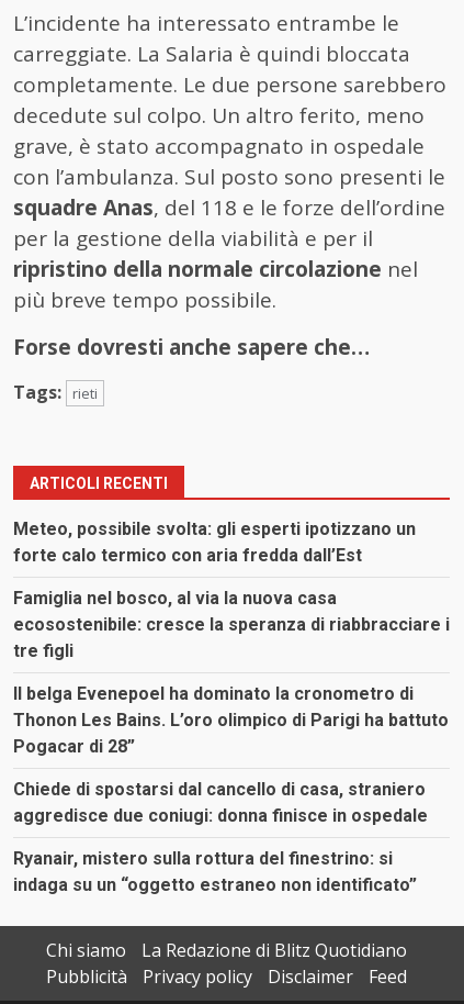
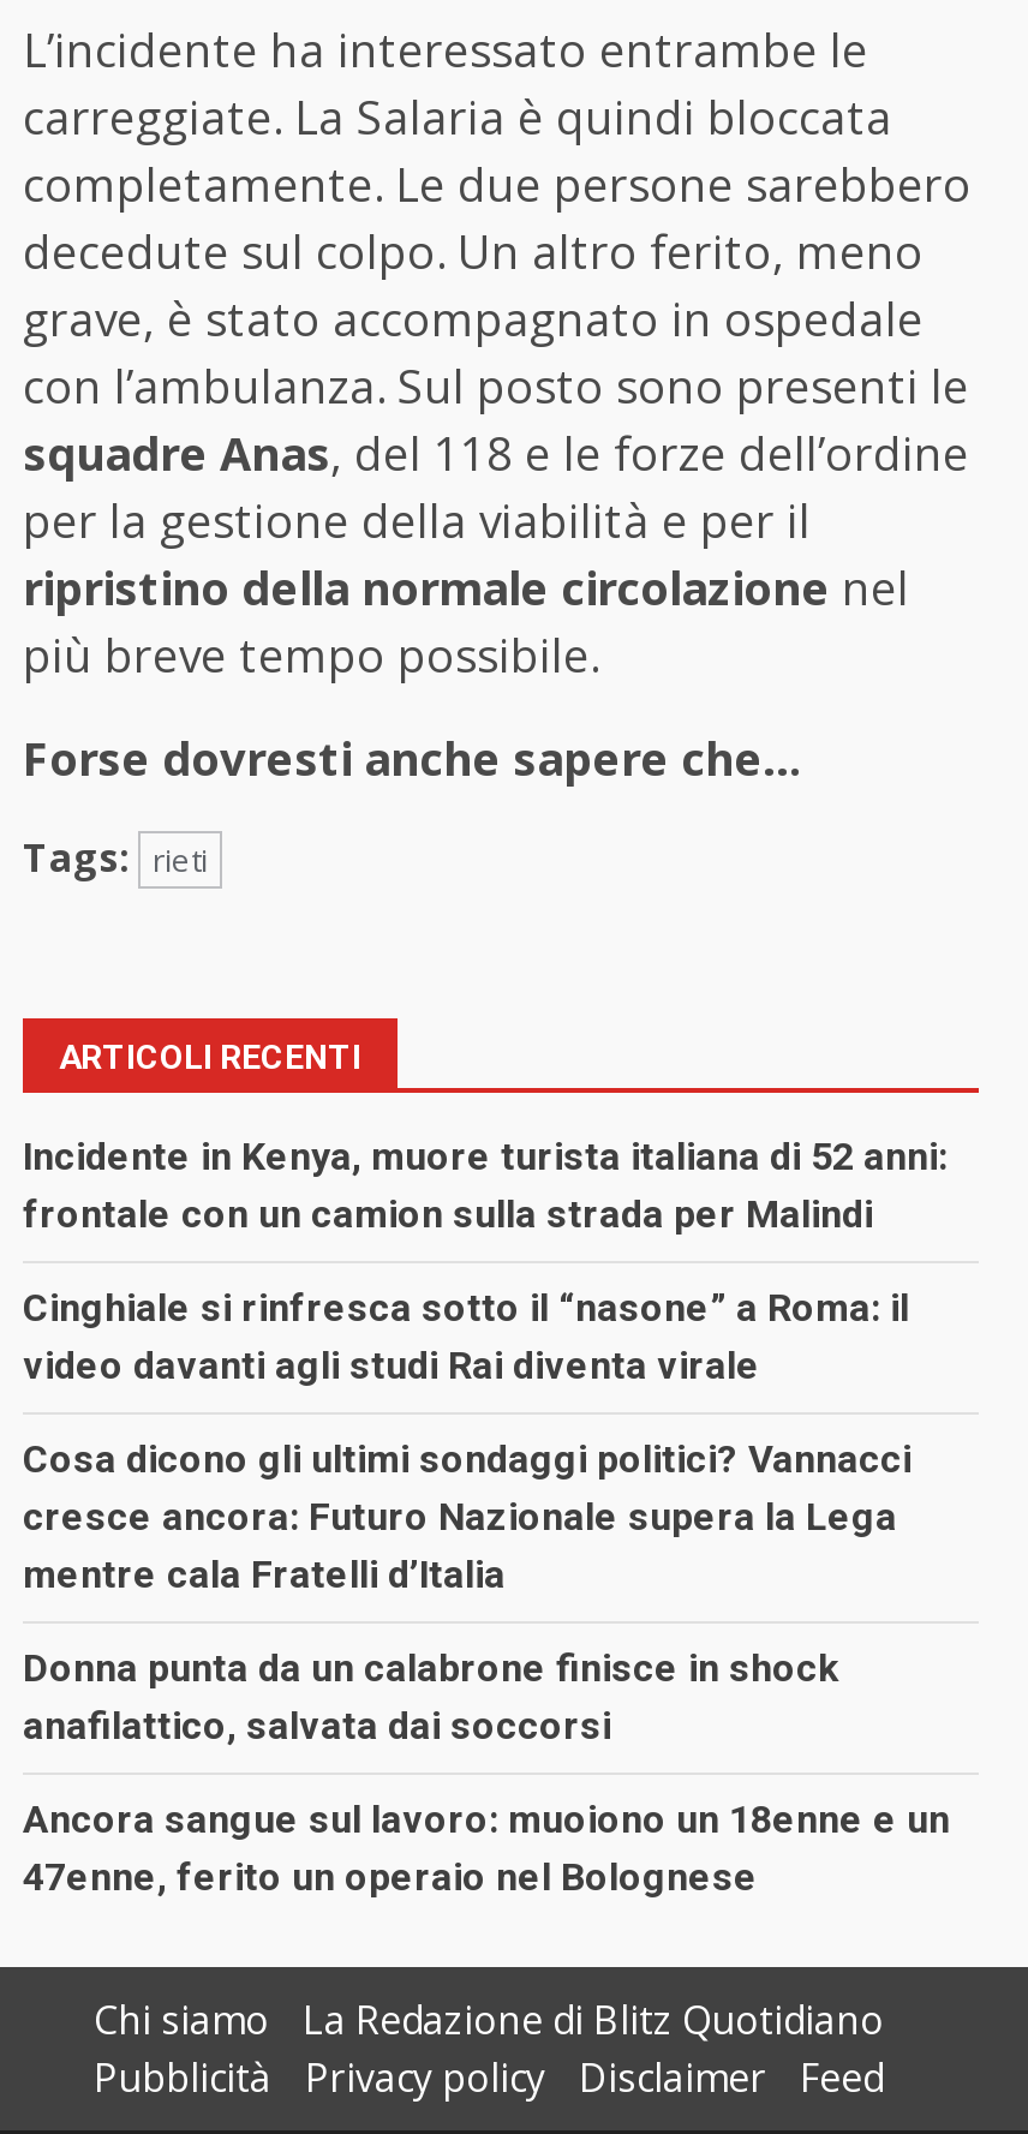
[13,518,416,565] Meteo, possibile svolta: gli esperti ipotizzano un | forte calo termico con aria fredda dall’Est -> [23,1133,948,1236] Incidente in Kenya, muore turista italiana di 52 anni: | frontale con un camion sulla strada per Malindi
[13,587,450,661] Famiglia nel bosco, al via la nuova casa | ecosostenibile: cresce la speranza di riabbracciare i | tre figli -> [23,1284,909,1387] Cinghiale si rinfresca sotto il “nasone” a Roma: il | video davanti agli studi Rai diventa virale
[13,683,449,756] Il belga Evenepoel ha dominato la cronometro di | Thonon Les Bains. L’oro olimpico di Parigi ha battuto | Pogacar di 28” -> [23,1435,912,1596] Cosa dicono gli ultimi sondaggi politici? Vannacci | cresce ancora: Futuro Nazionale supera la Lega | mentre cala Fratelli d’Italia
[13,778,428,826] Chiede di spostarsi dal cancello di casa, straniero | aggredisce due coniugi: donna finisce in ospedale -> [23,1644,839,1748] Donna punta da un calabrone finisce in shock | anafilattico, salvata dai soccorsi
[13,848,417,895] Ryanair, mistero sulla rottura del finestrino: si | indaga su un “oggetto estraneo non identificato” -> [23,1796,950,1899] Ancora sangue sul lavoro: muoiono un 18enne e un | 47enne, ferito un operaio nel Bolognese

